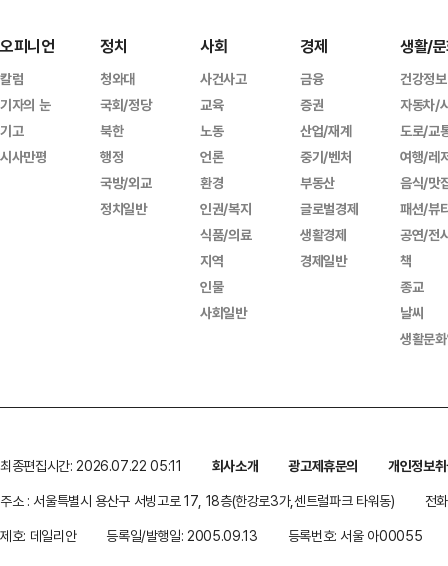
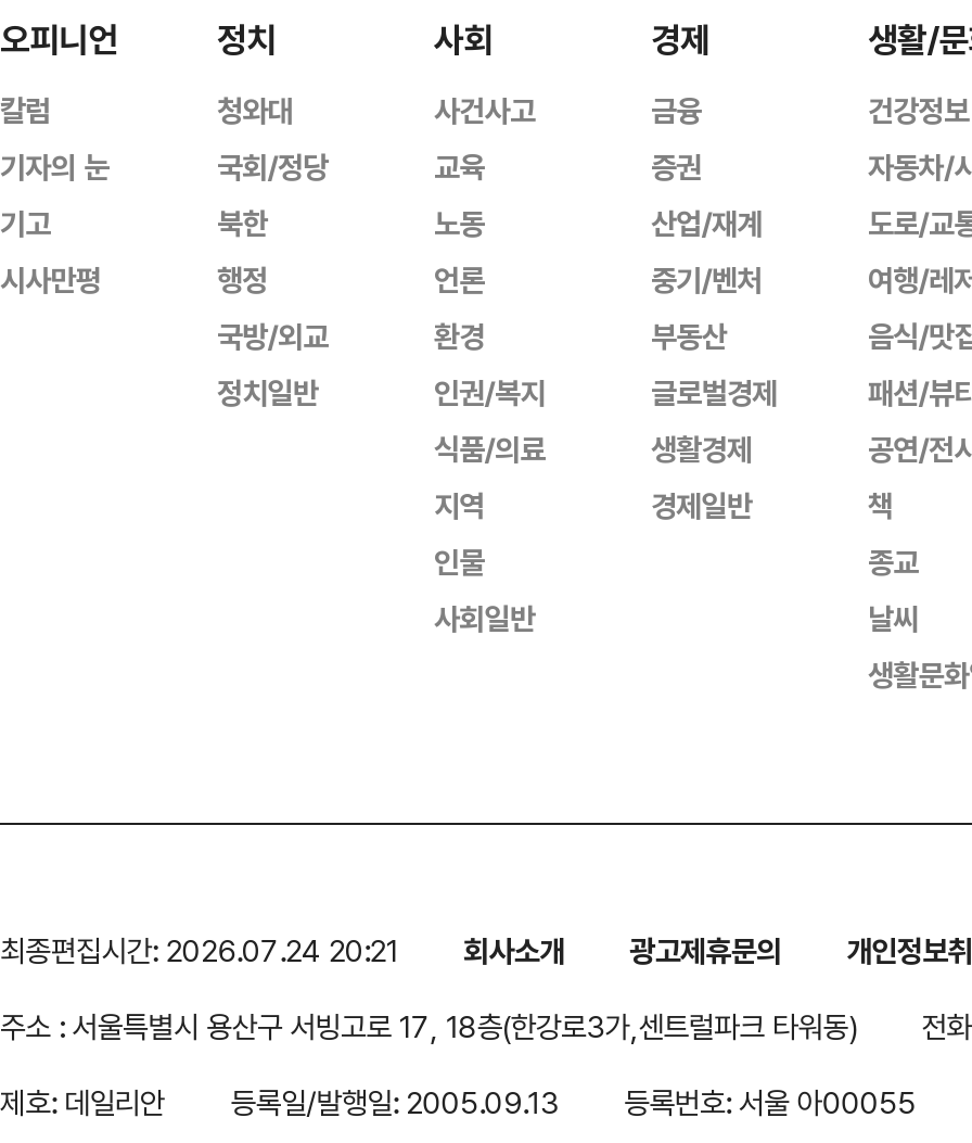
[0,456,182,475] 최종편집시간: 2026.07.22 05:11 -> [0,929,398,970] 최종편집시간: 2026.07.24 20:21

